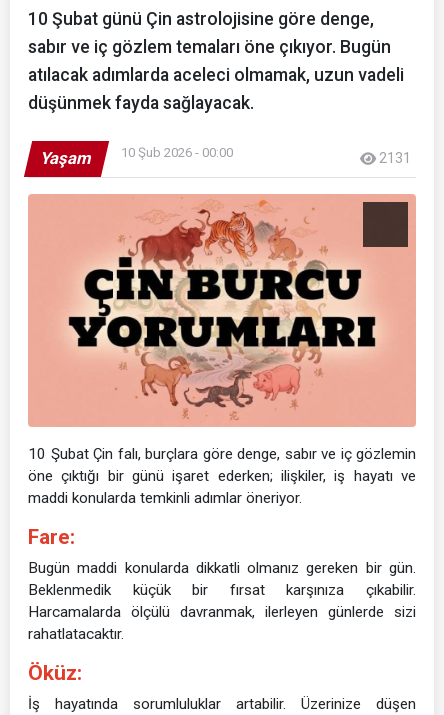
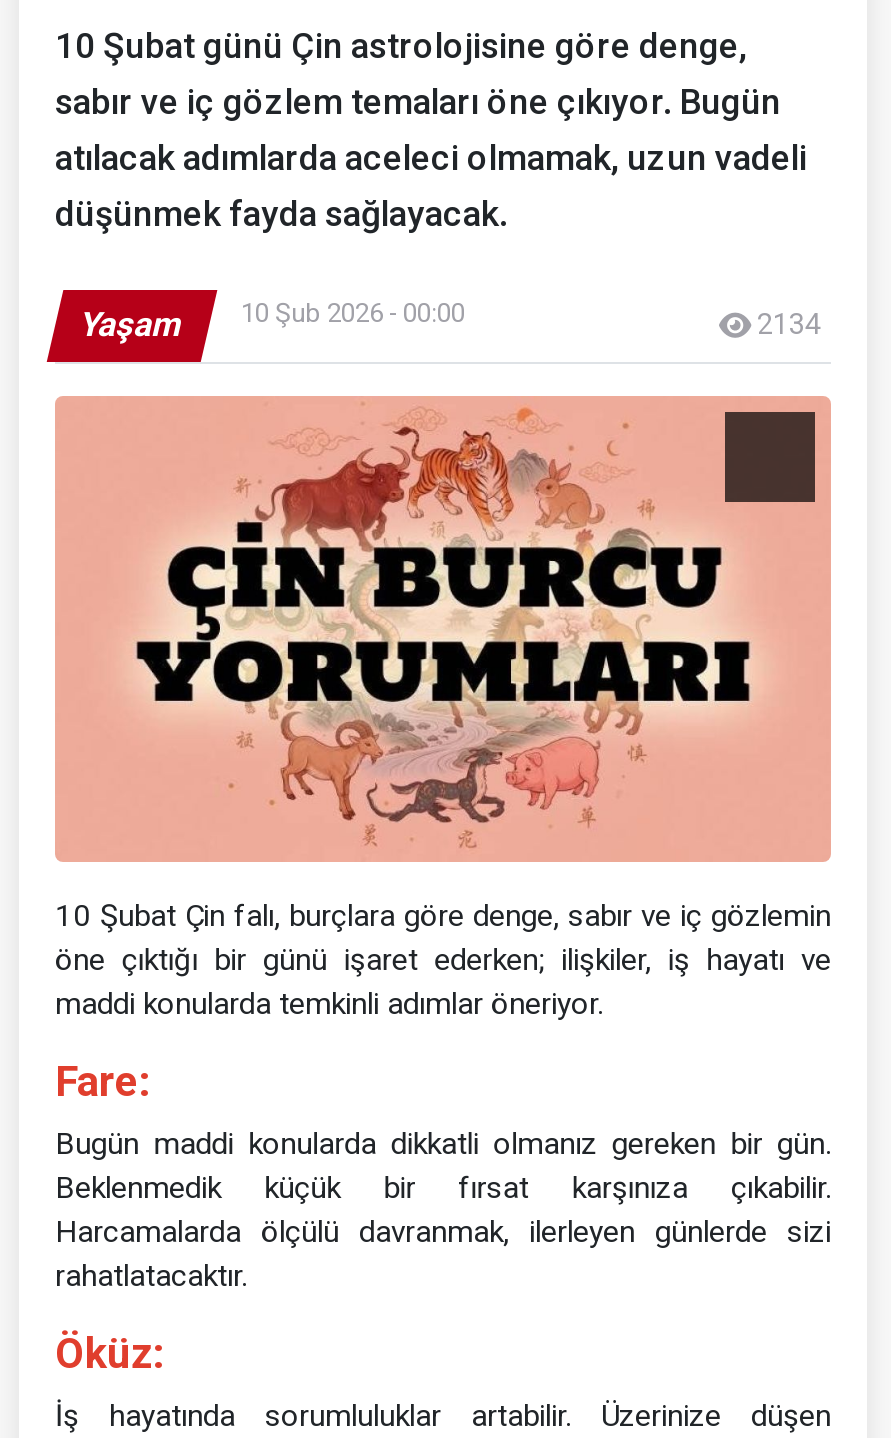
[379,150,411,167] 2131 -> [757,308,821,342] 2134

